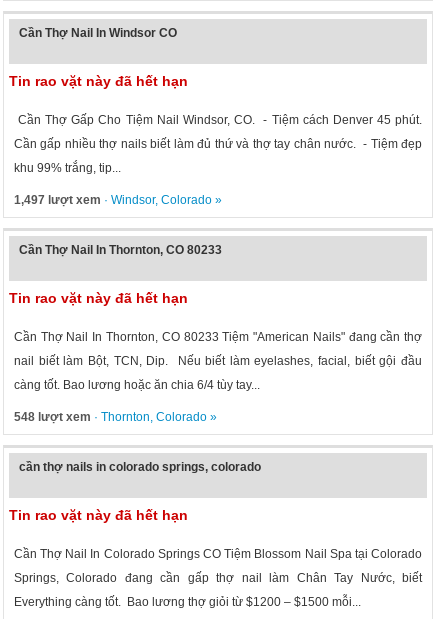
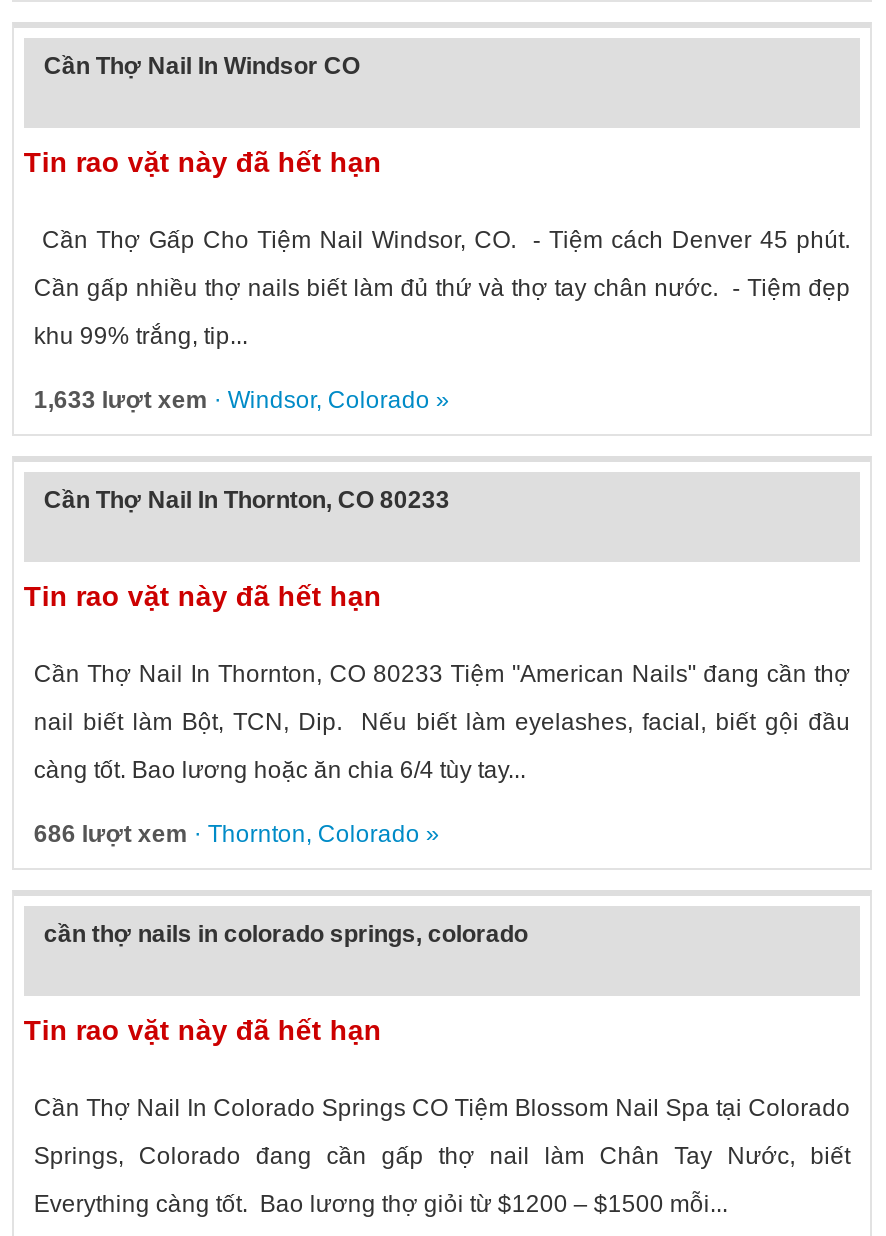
[14,193,222,207] 1,497 lượt xem · Windsor, Colorado» -> [34,386,450,414] 1,633 lượt xem · Windsor, Colorado»
[14,410,217,424] 548 lượt xem · Thornton, Colorado» -> [34,820,440,848] 686 lượt xem · Thornton, Colorado»

